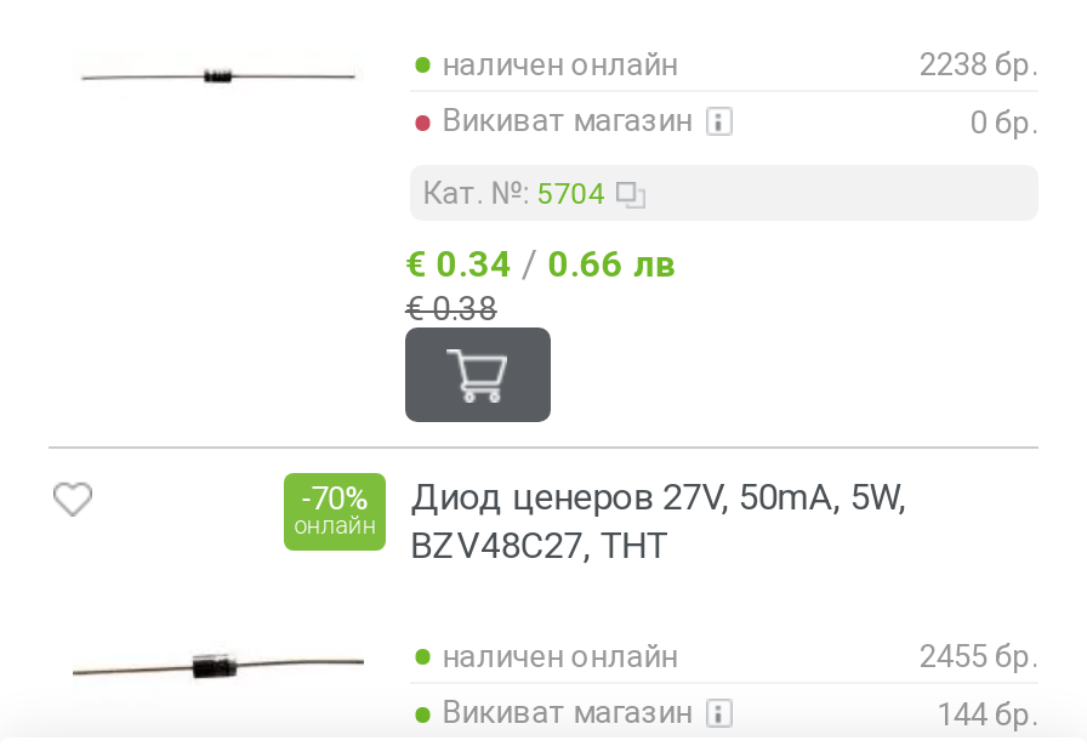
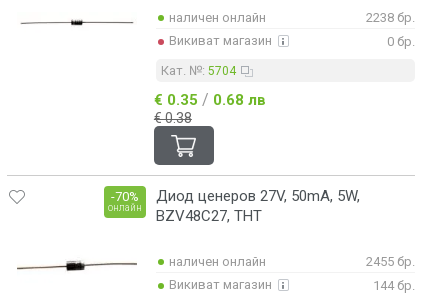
[405,241,677,287] € 0.34 / 0.66 лв -> [154,90,266,109] € 0.35 / 0.68 лв

